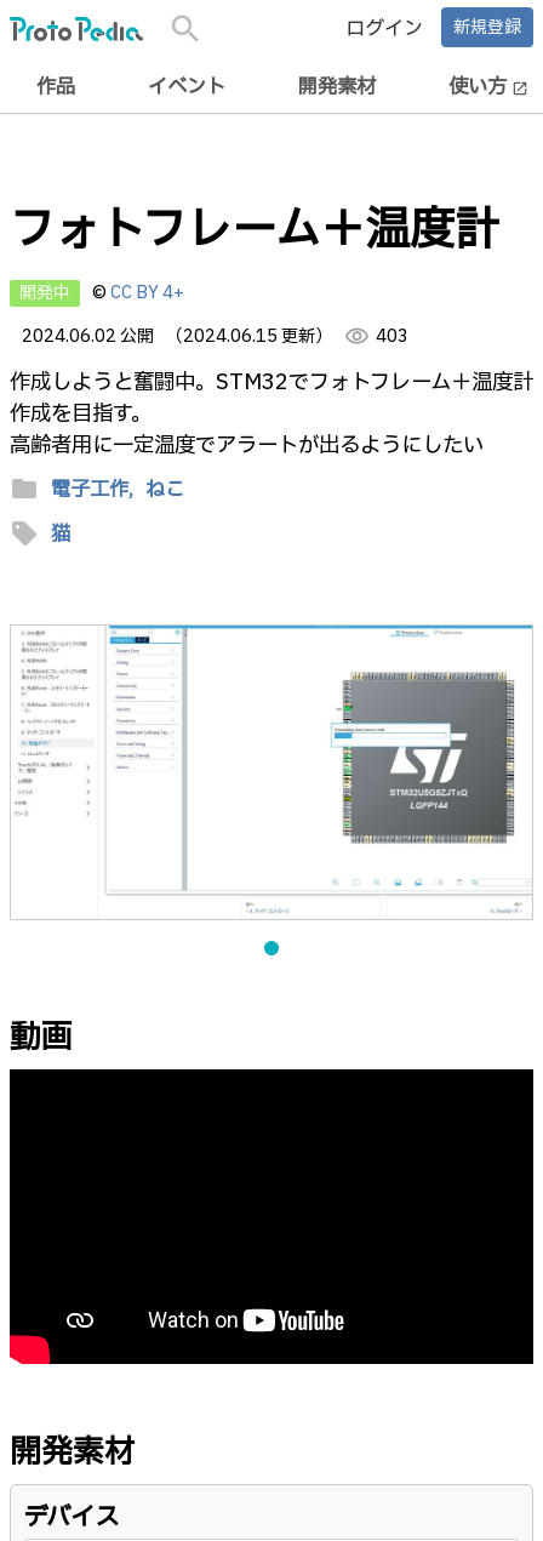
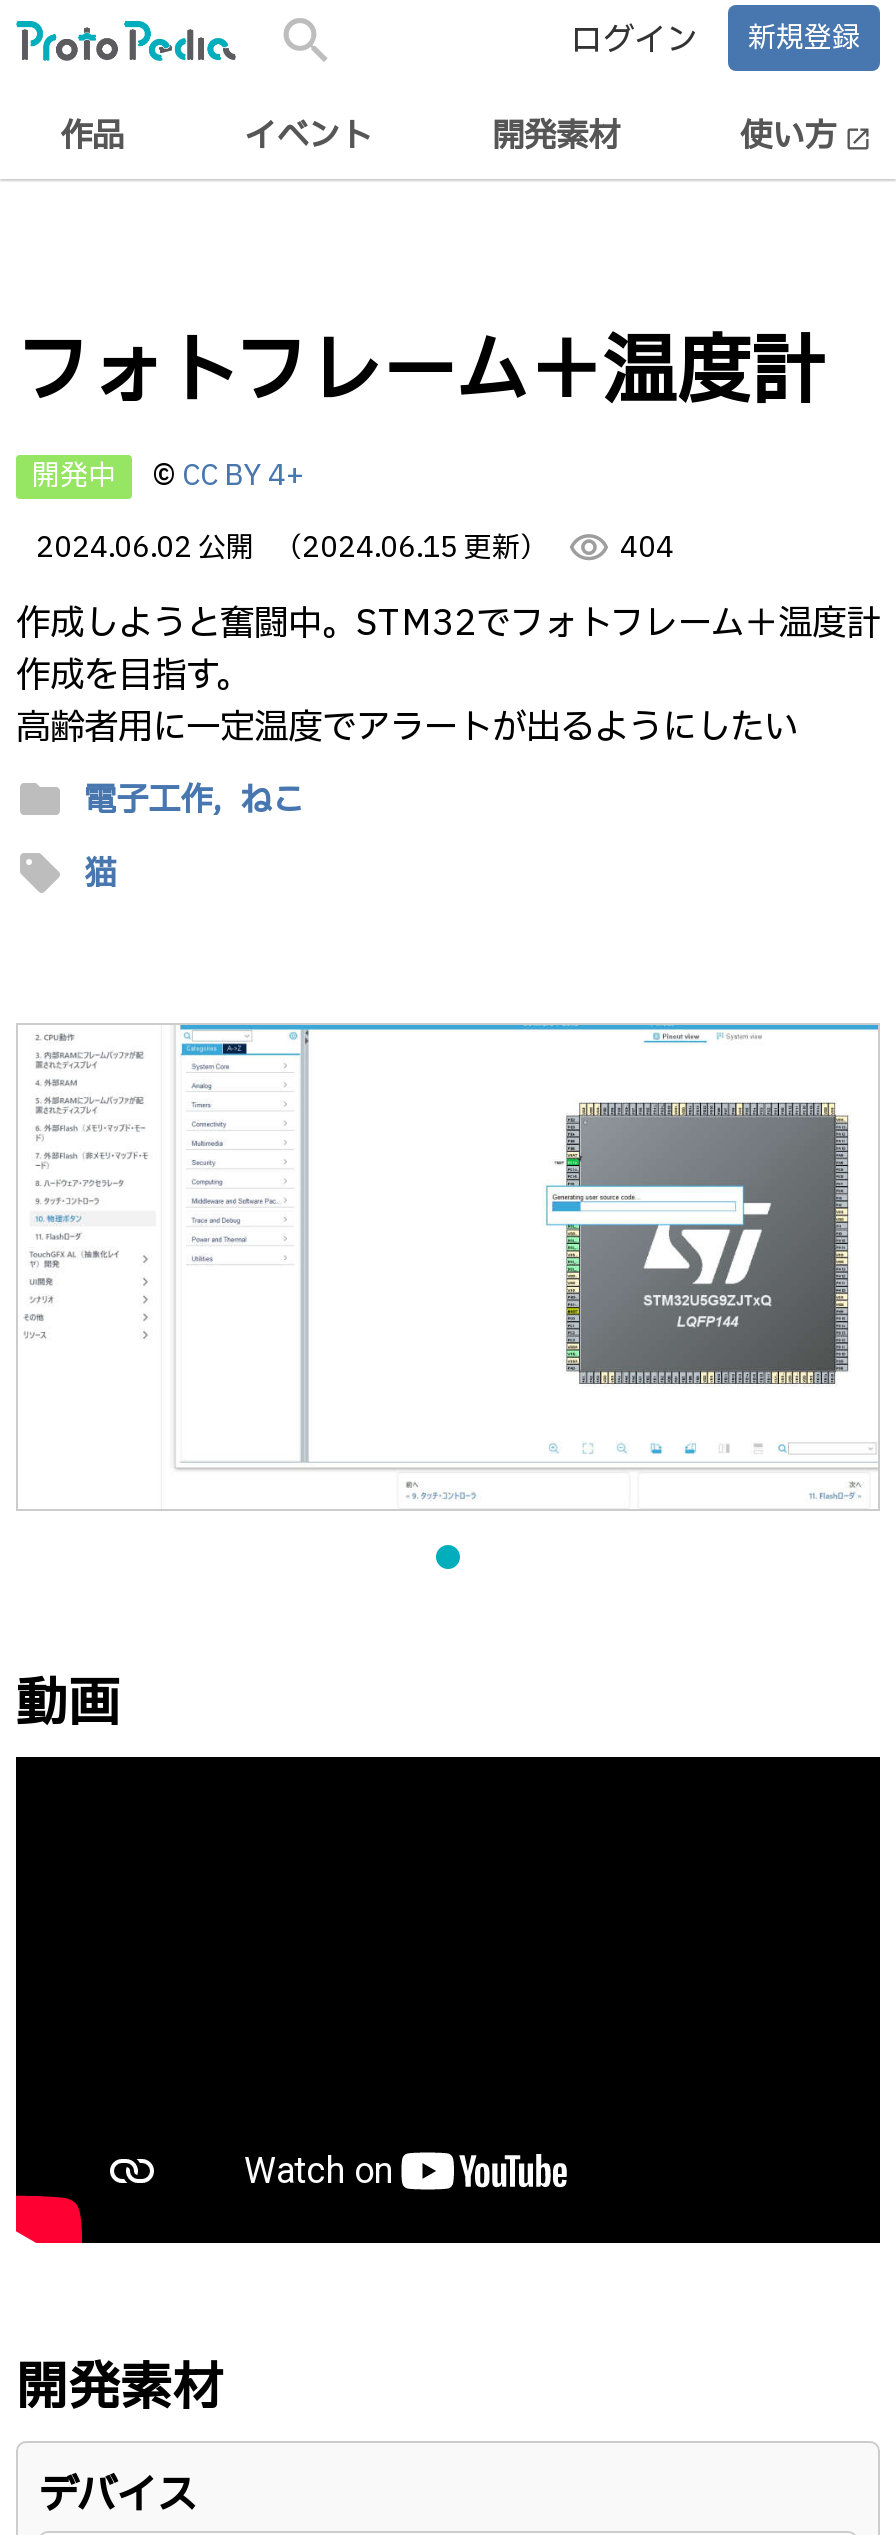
[22,324,408,349] 2024.06.02 公開 （2024.06.15 更新） visibility 403 -> [36,527,674,569] 2024.06.02 公開 （2024.06.15 更新） visibility 404

